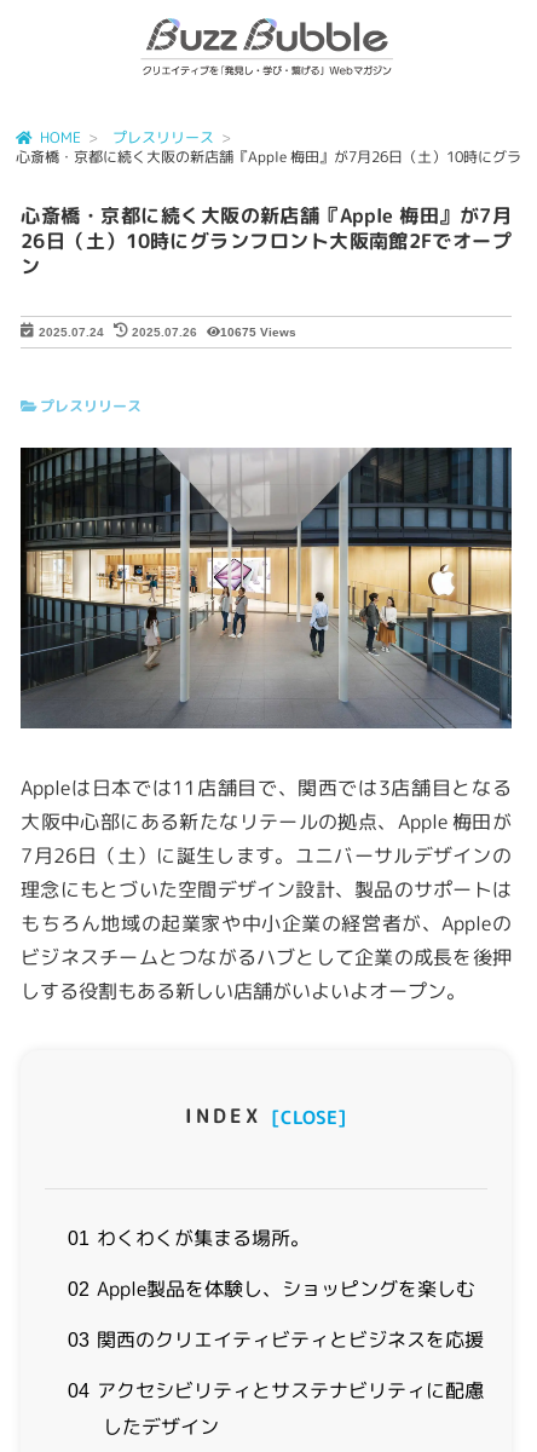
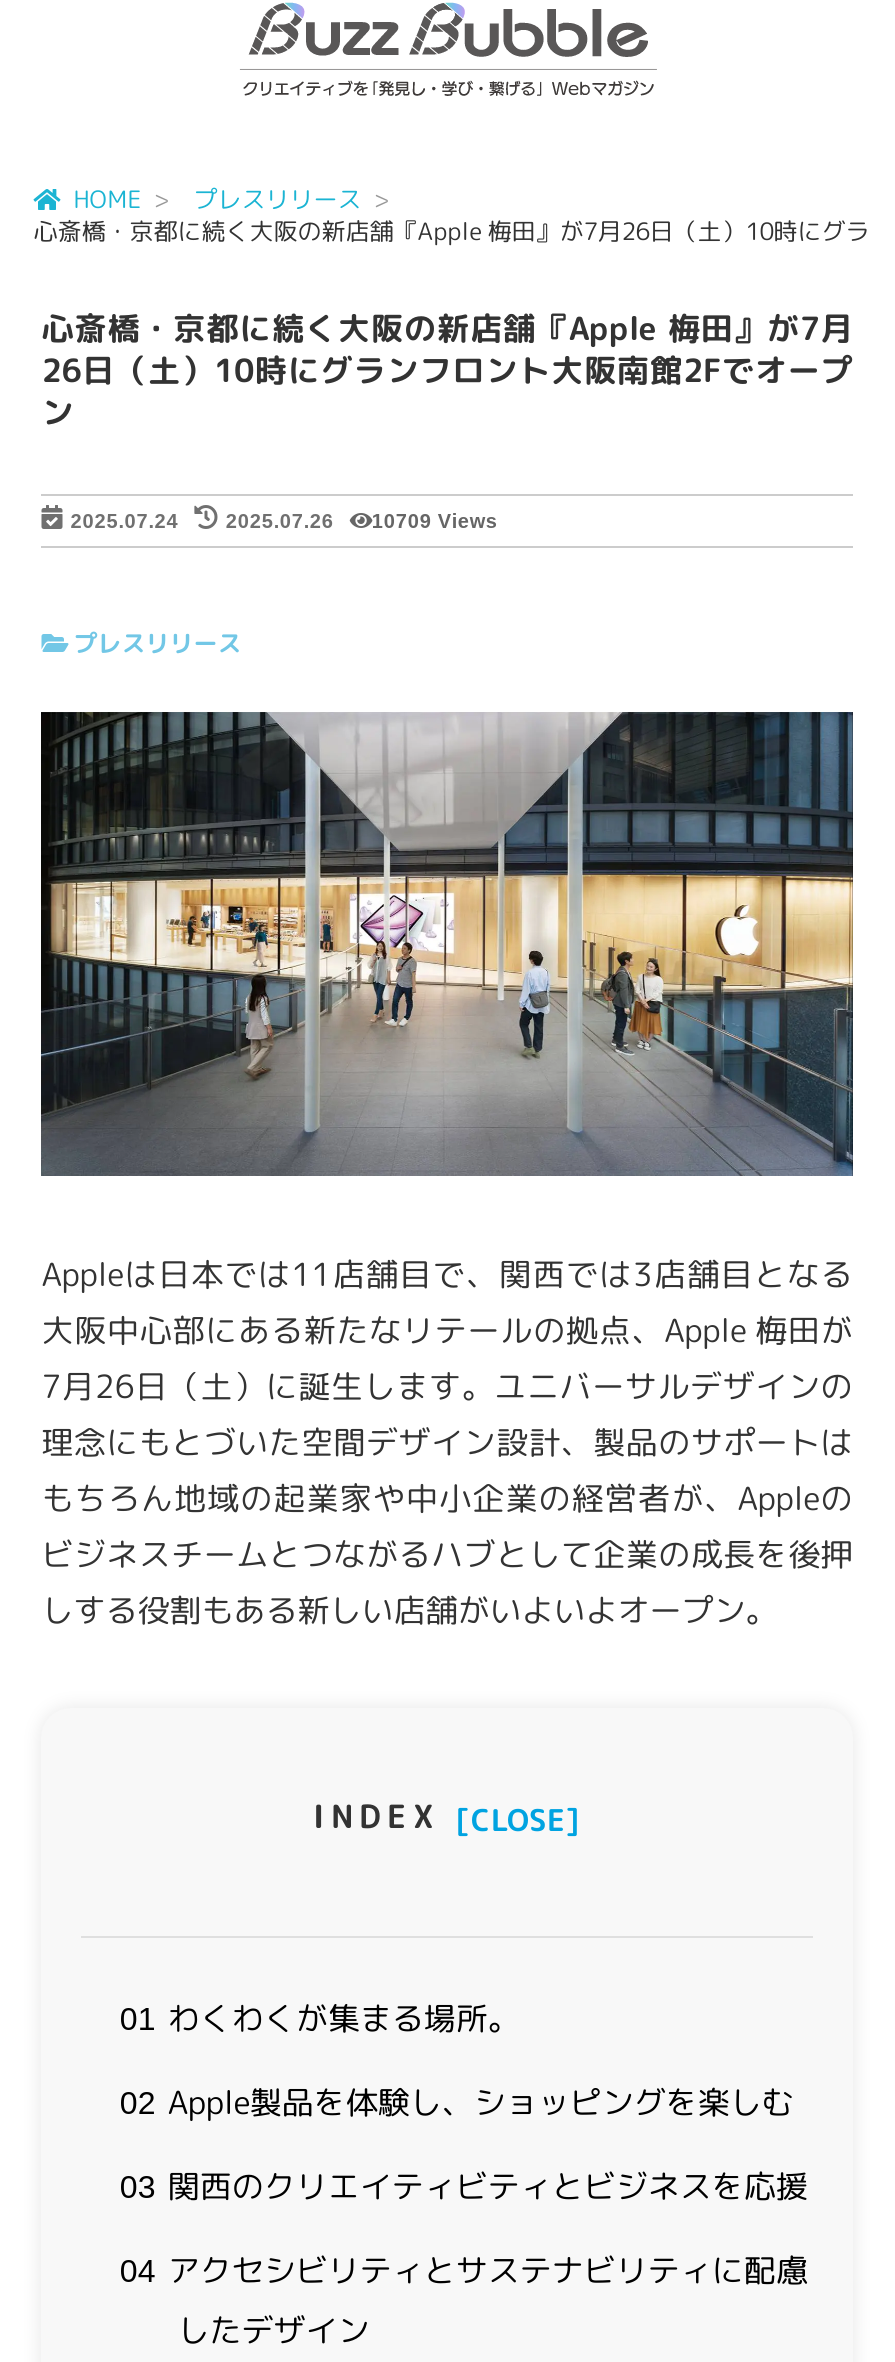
[132,325,297,339] 2025.07.26 10675 Views -> [226,510,498,533] 2025.07.26 10709 Views

